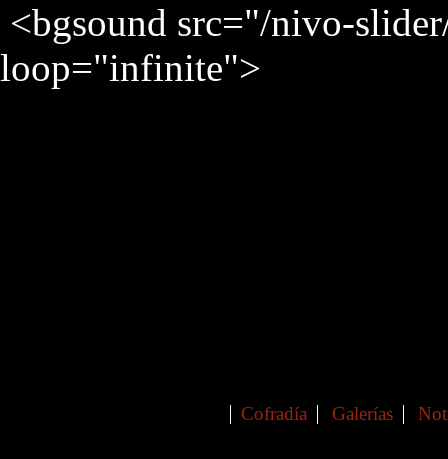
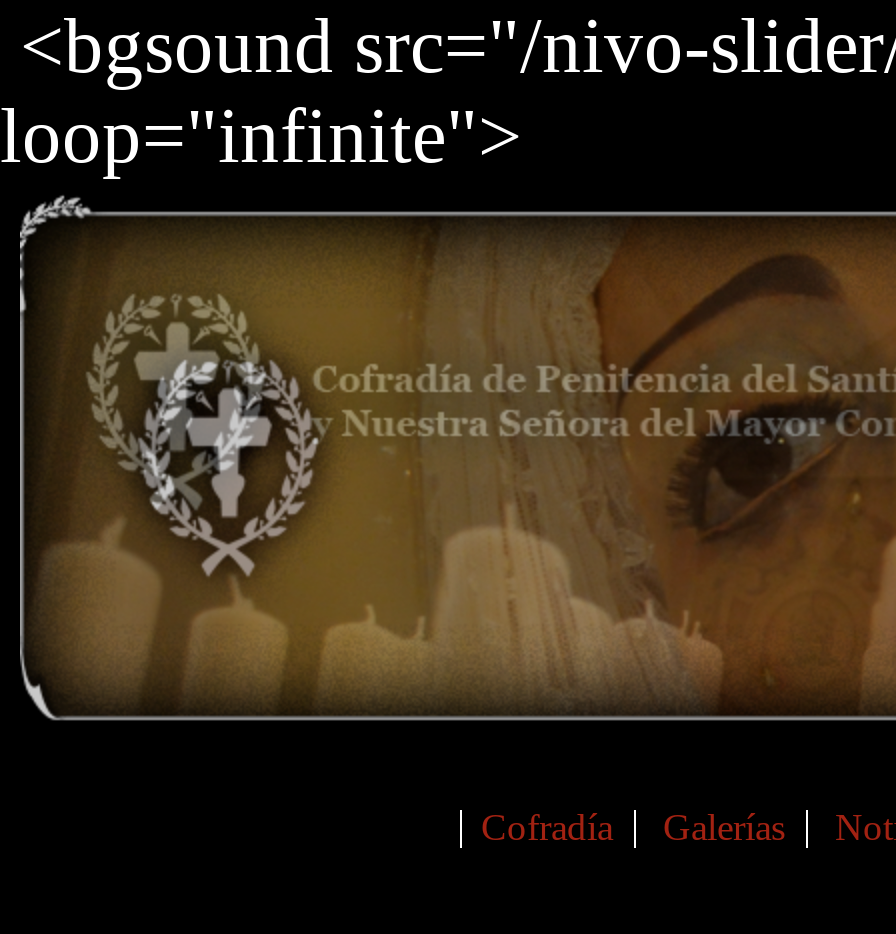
none -> [18,194,890,722] [image]

